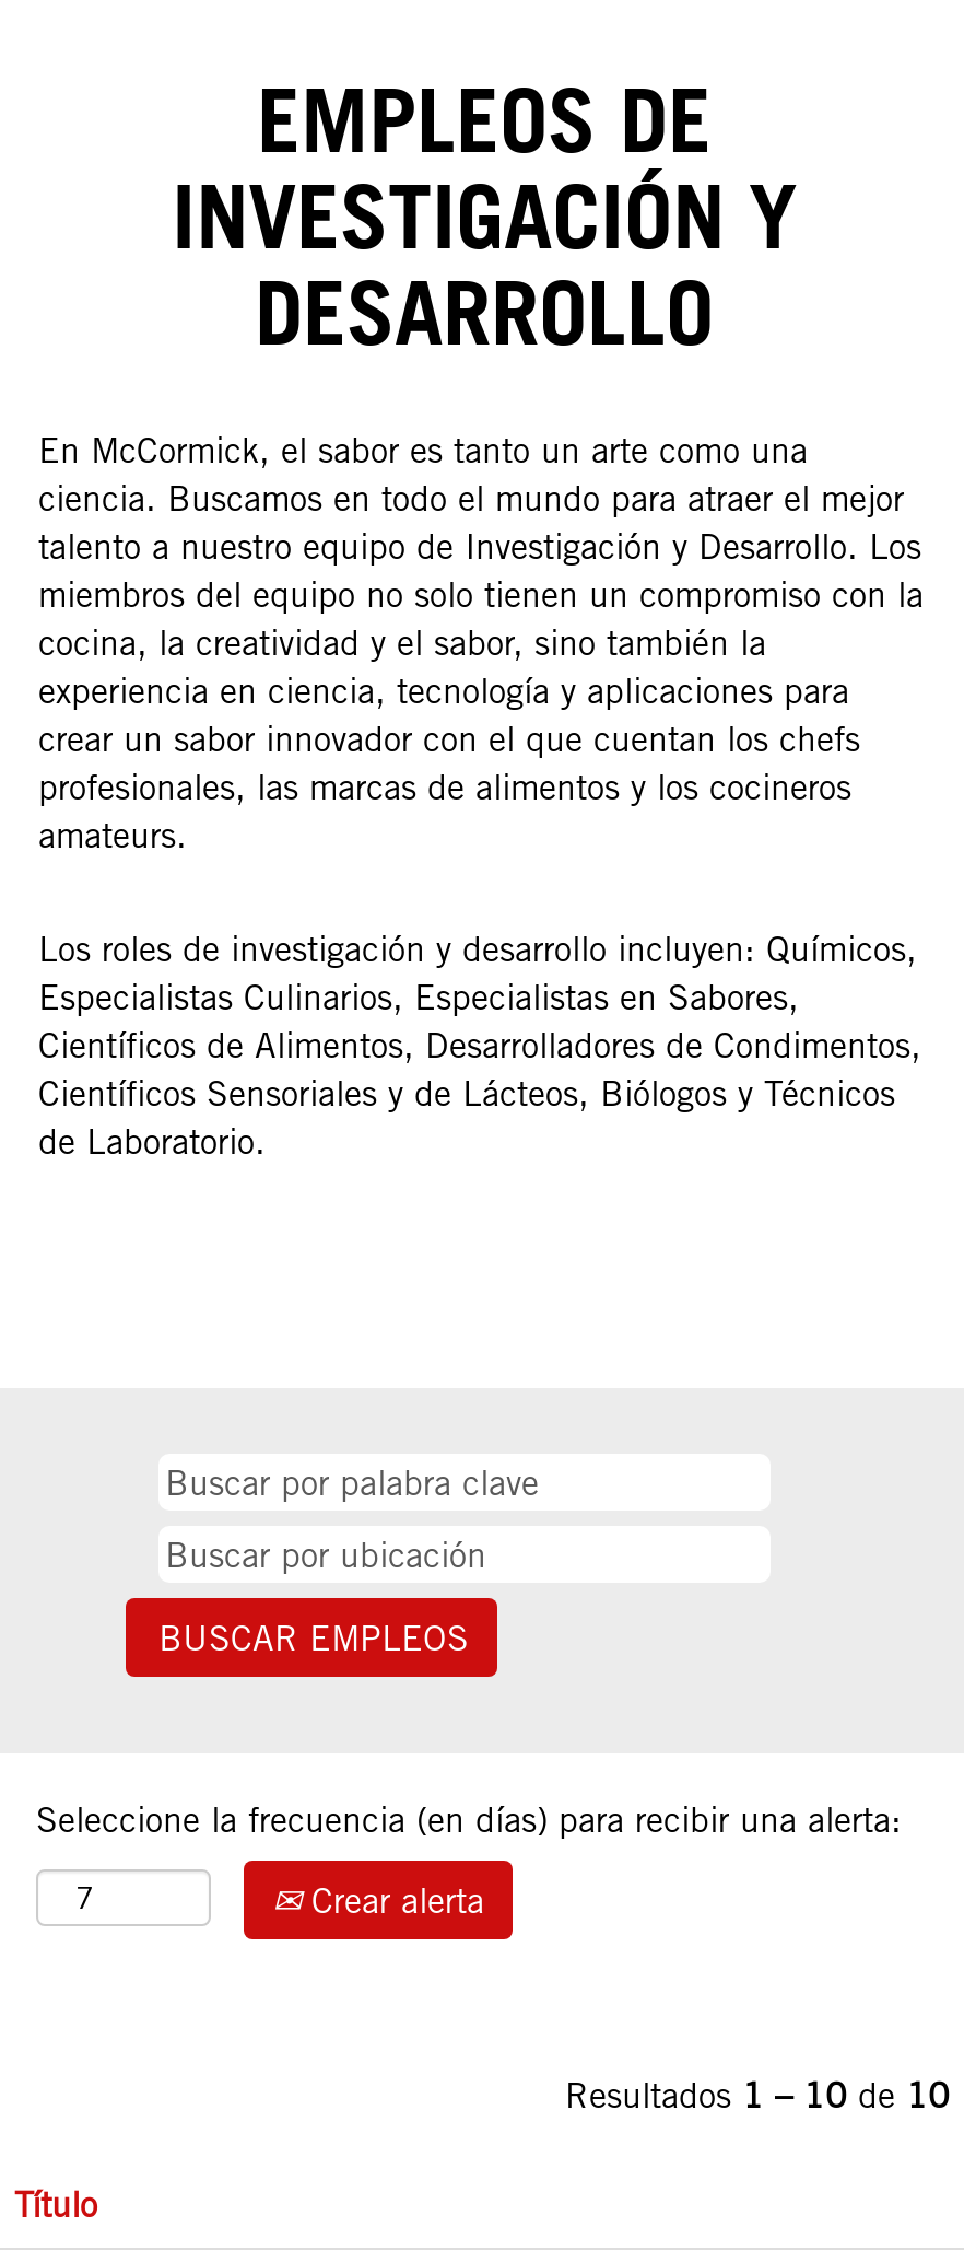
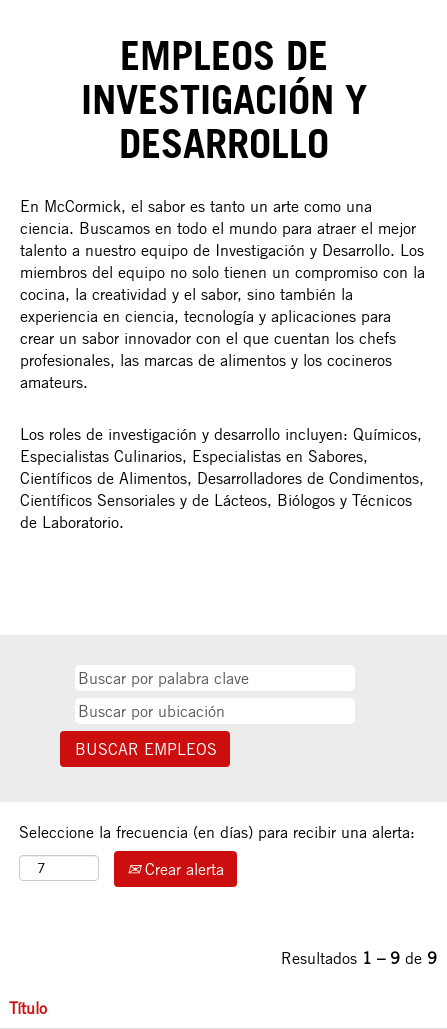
[565,2073,950,2117] Resultados 1 – 10 de 10 -> [281,948,437,968] Resultados 1 – 9 de 9

